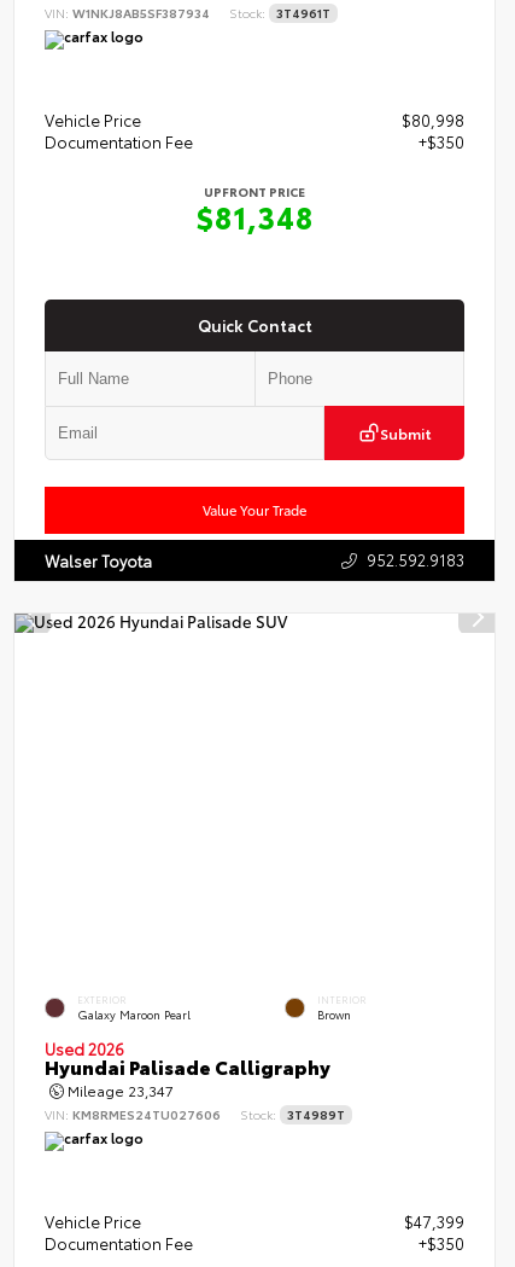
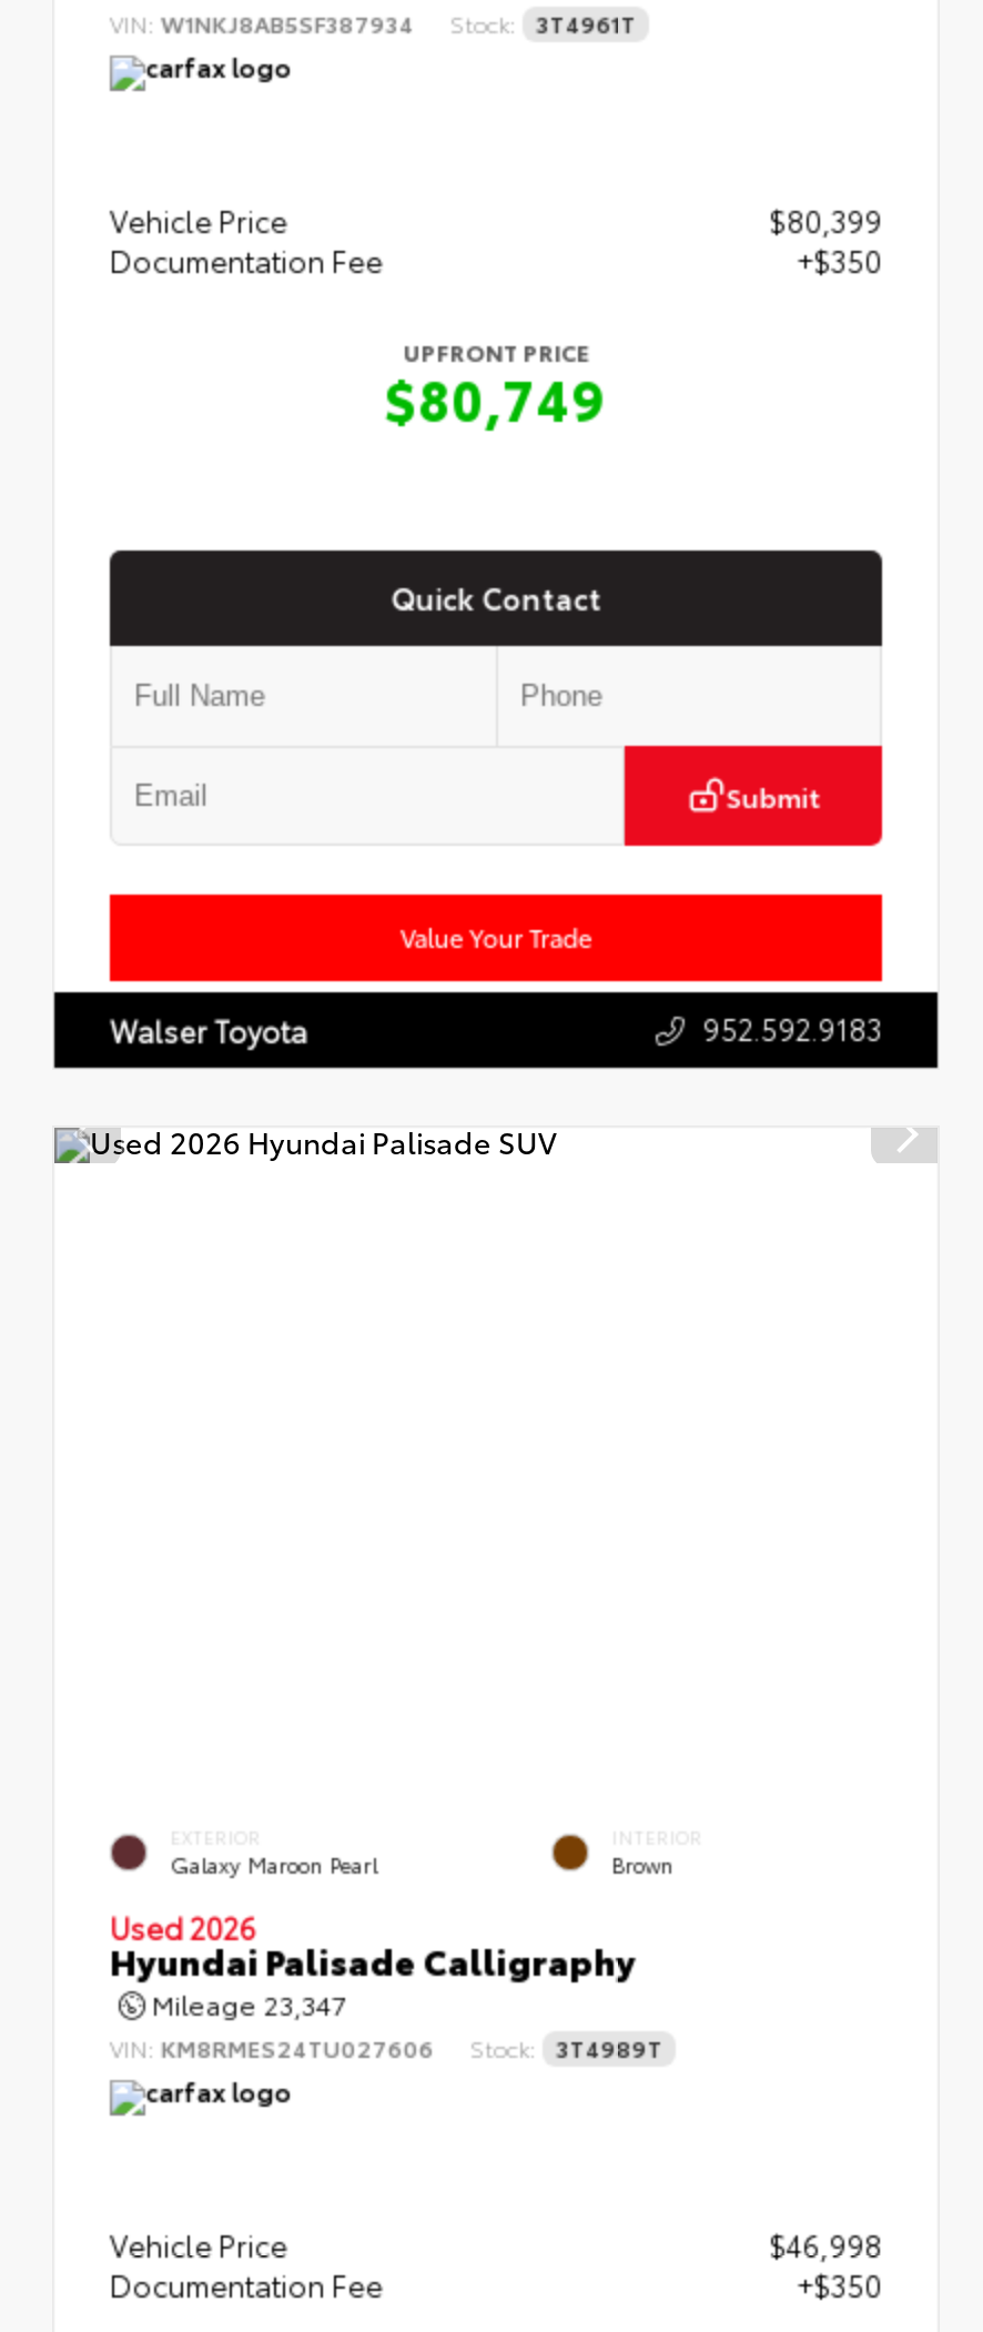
[402,109,464,131] $80,998 -> [769,200,882,240] $80,399
[196,195,313,236] $81,348 -> [385,359,607,434] $80,749
[404,1210,464,1232] $47,399 -> [769,2224,882,2264] $46,998

